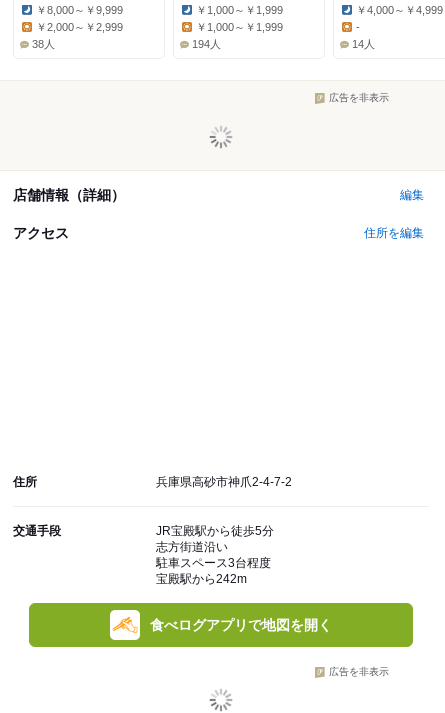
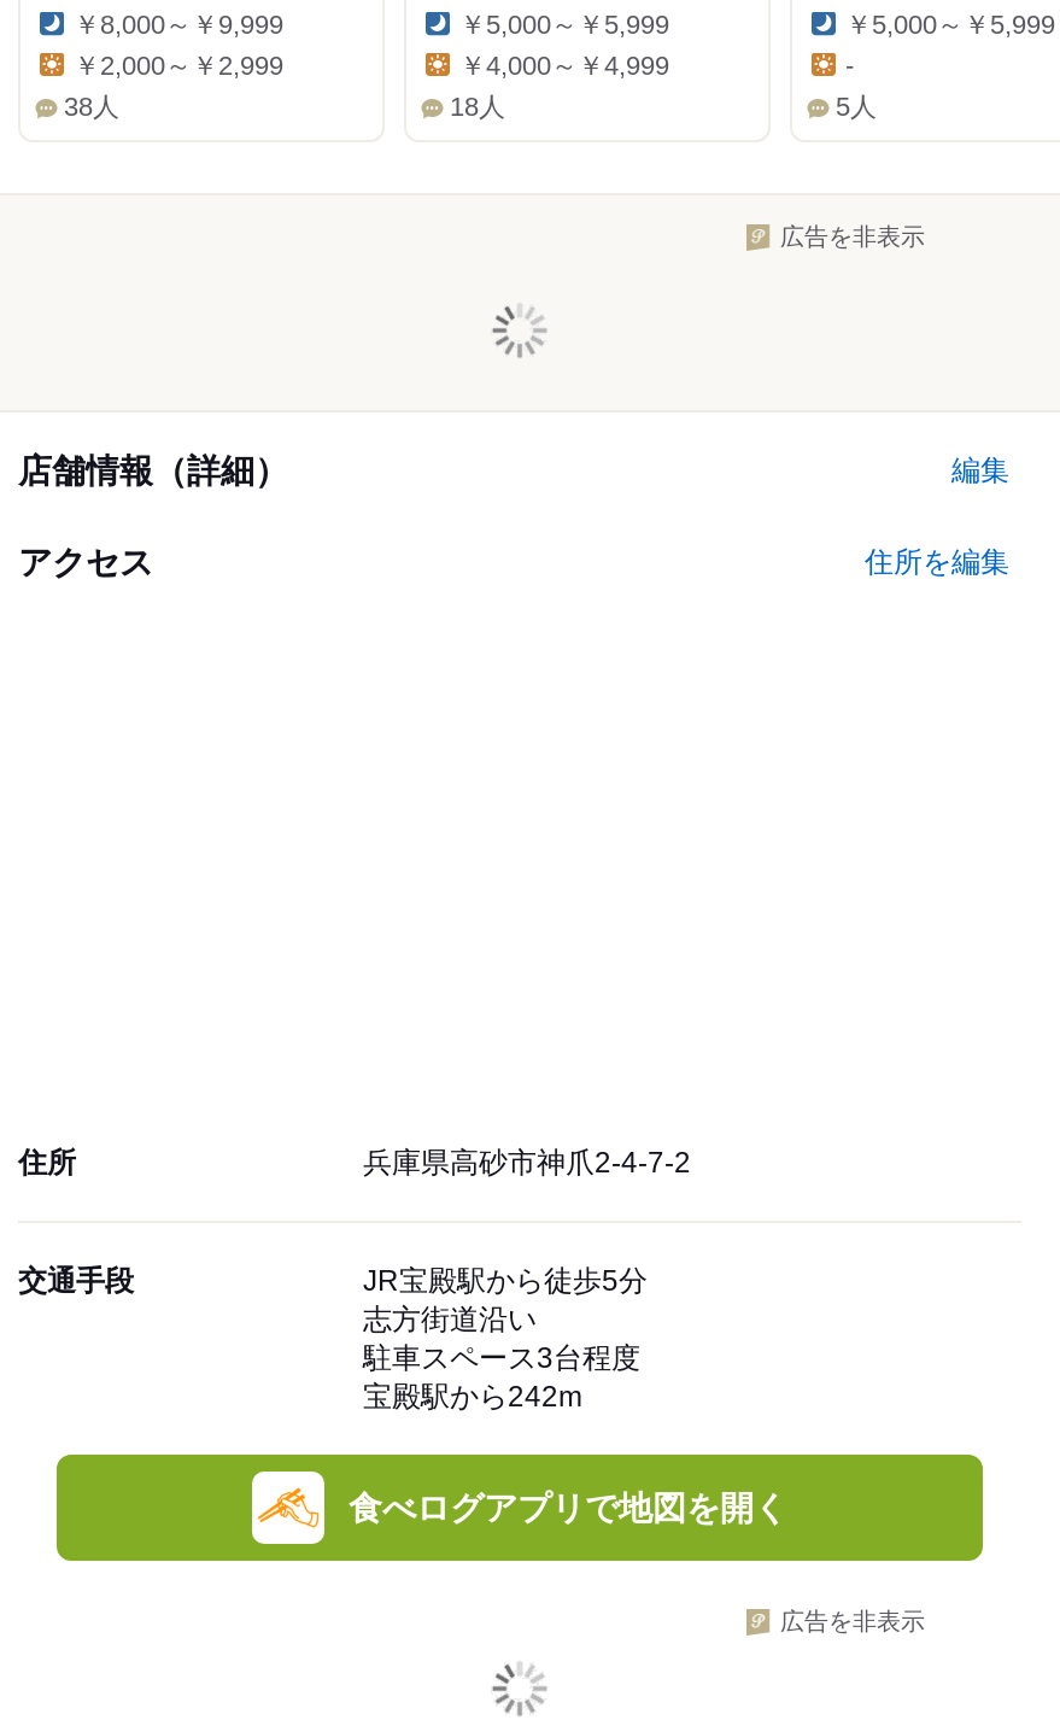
[196,4,283,16] ￥1,000～￥1,999 -> [459,10,669,39] ￥5,000～￥5,999
[356,4,443,16] ￥4,000～￥4,999 -> [845,10,1055,39] ￥5,000～￥5,999
[192,21,283,50] ￥1,000～￥1,999 | 194人 -> [450,51,669,121] ￥4,000～￥4,999 | 18人
[352,38,375,50] 14人 -> [836,92,877,121] 5人

